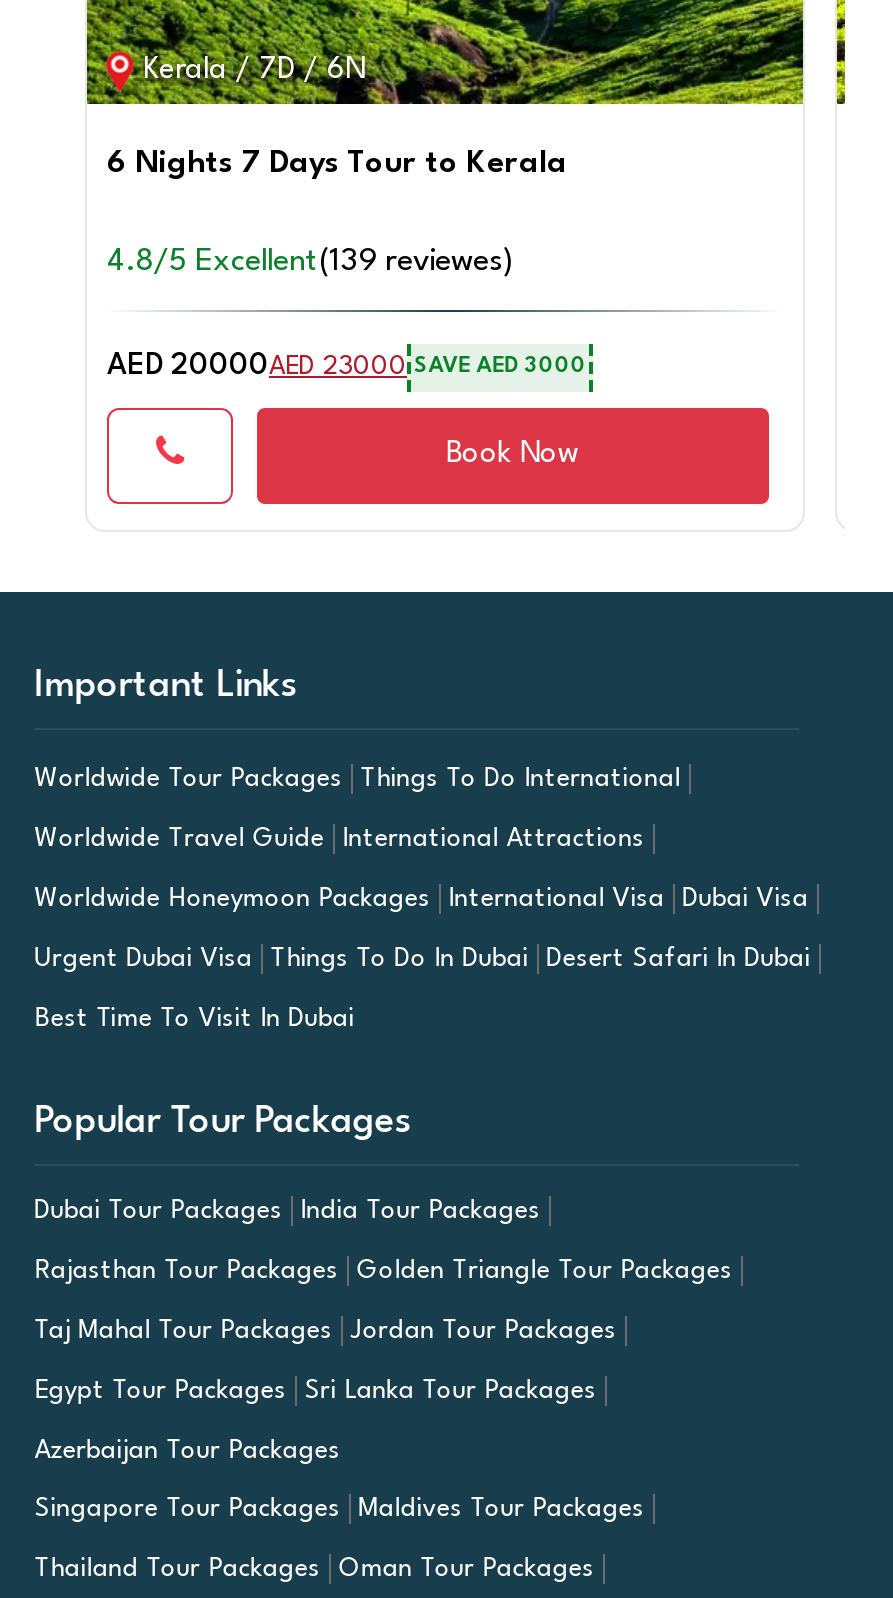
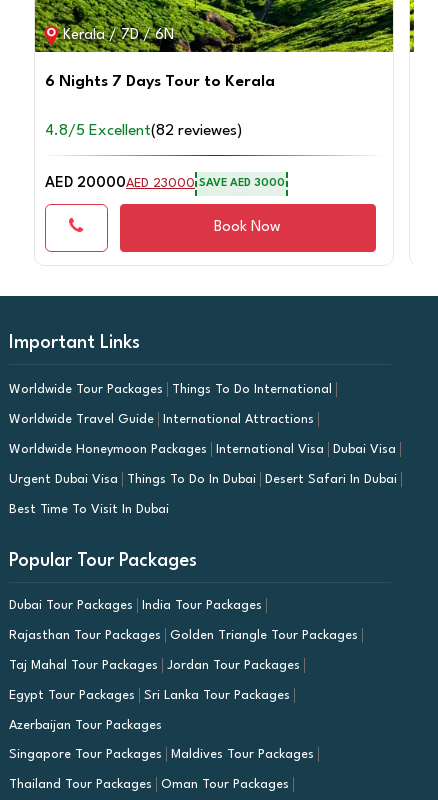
[107,245,513,277] 4.8/5 Excellent (139 reviewes) -> [45,123,242,139] 4.8/5 Excellent (82 reviewes)

